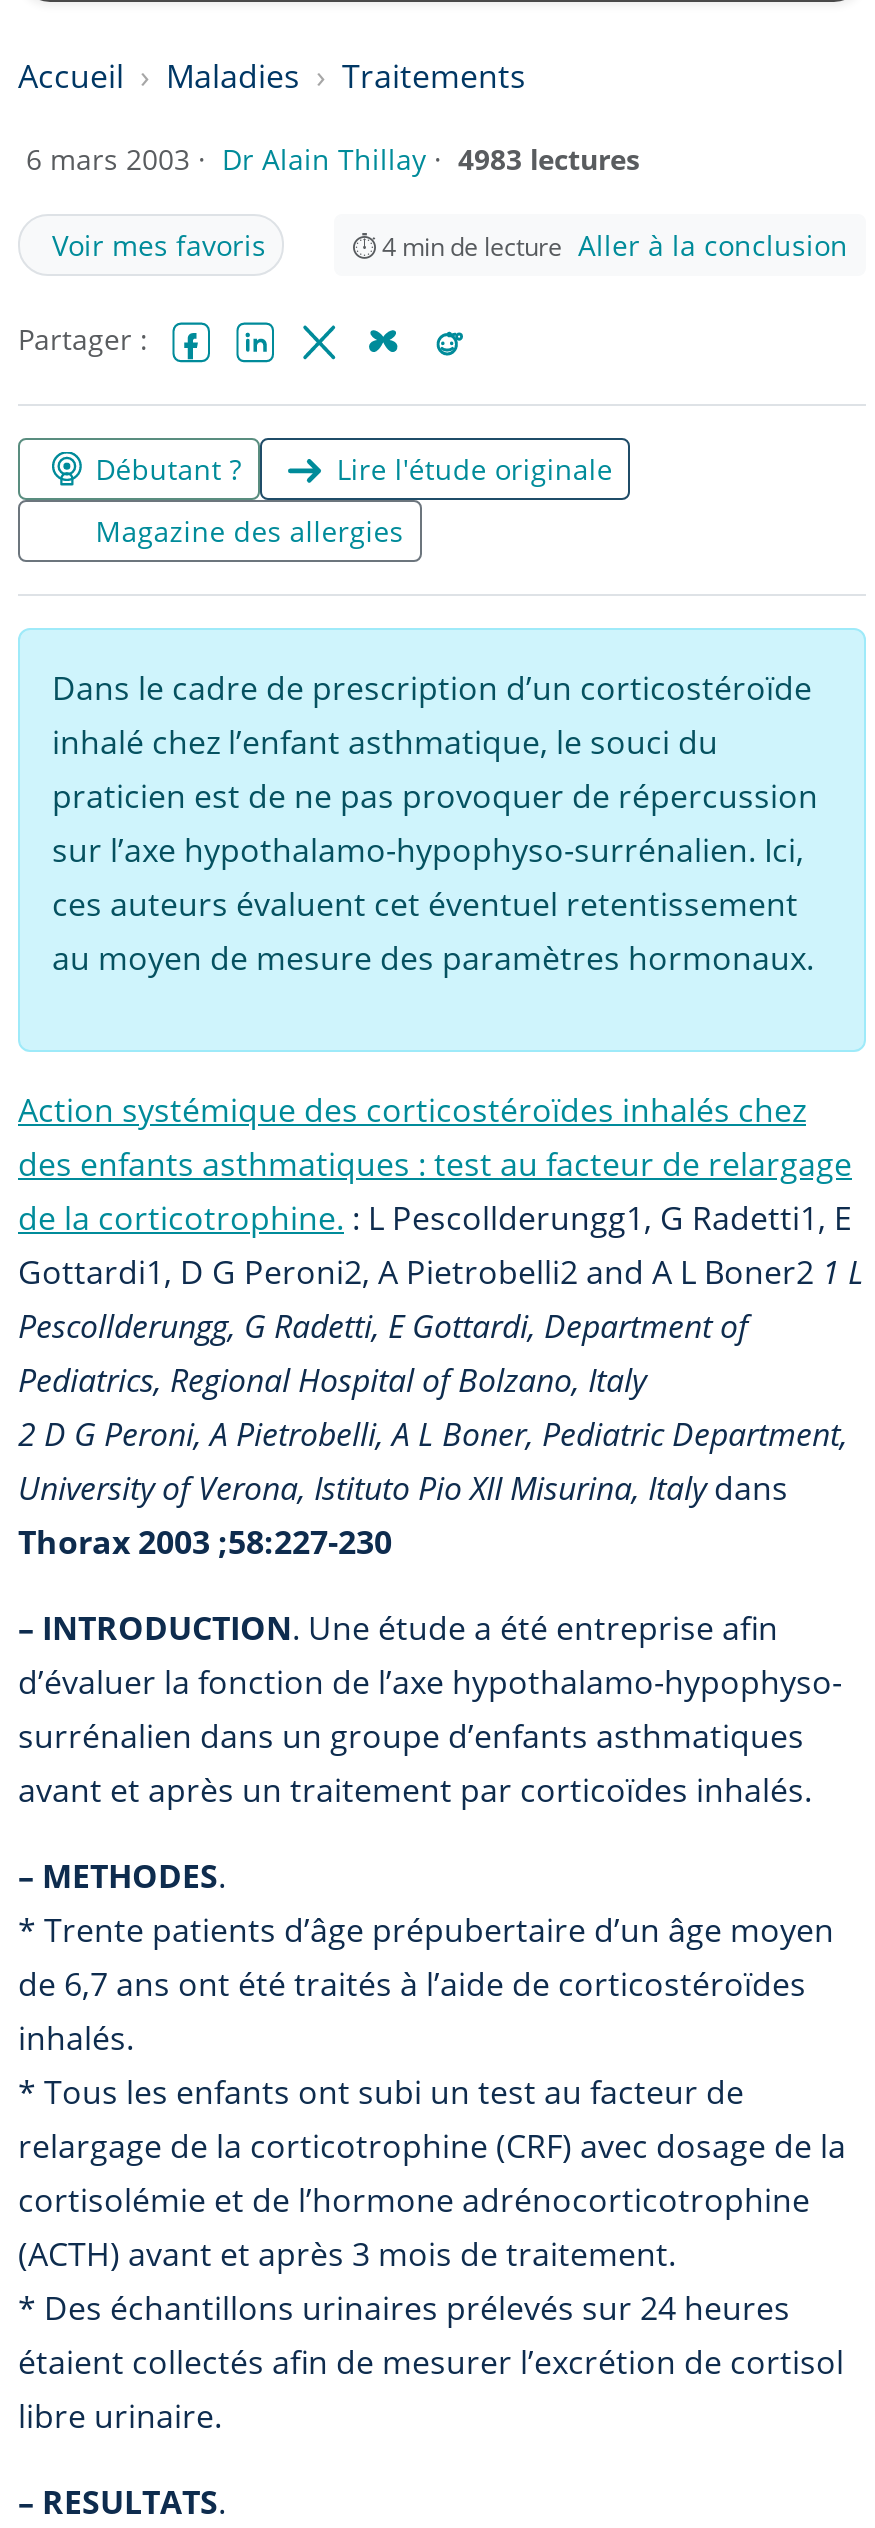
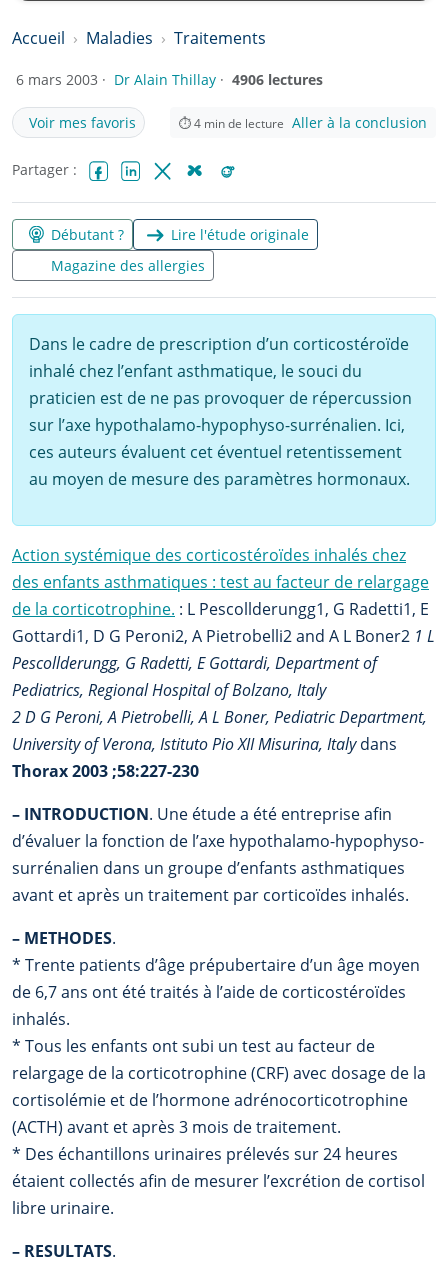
[26,139,640,177] 6 mars 2003 · Dr Alain Thillay · 4983 lectures -> [16,69,323,88] 6 mars 2003 · Dr Alain Thillay · 4906 lectures

